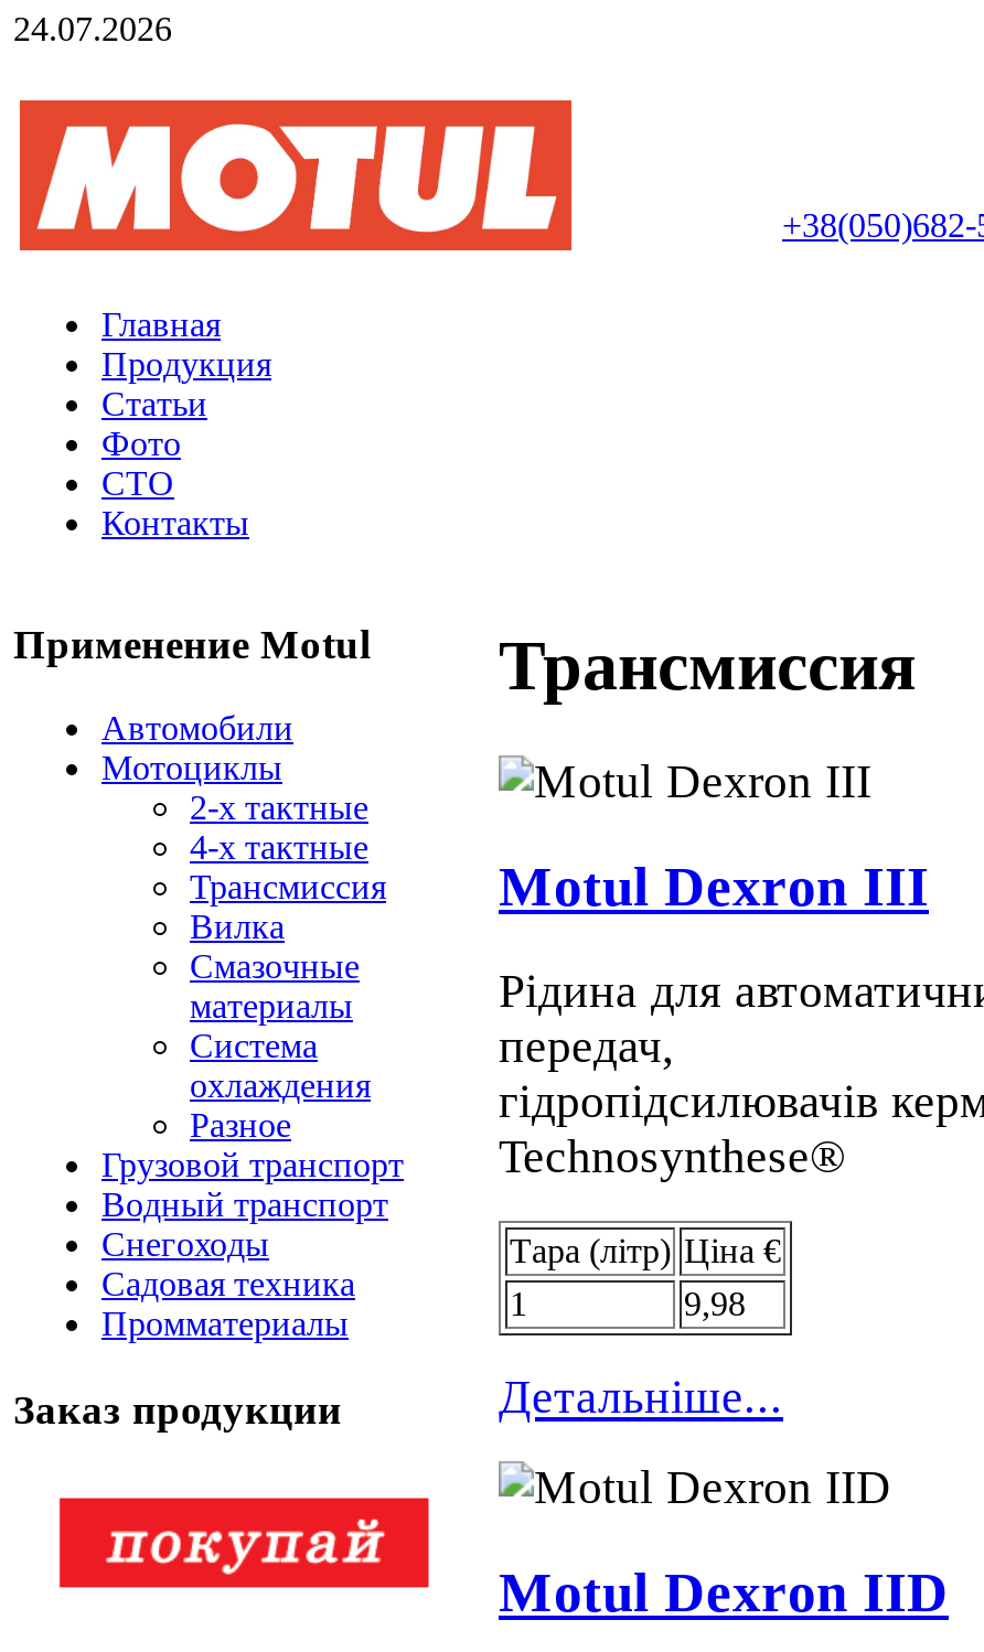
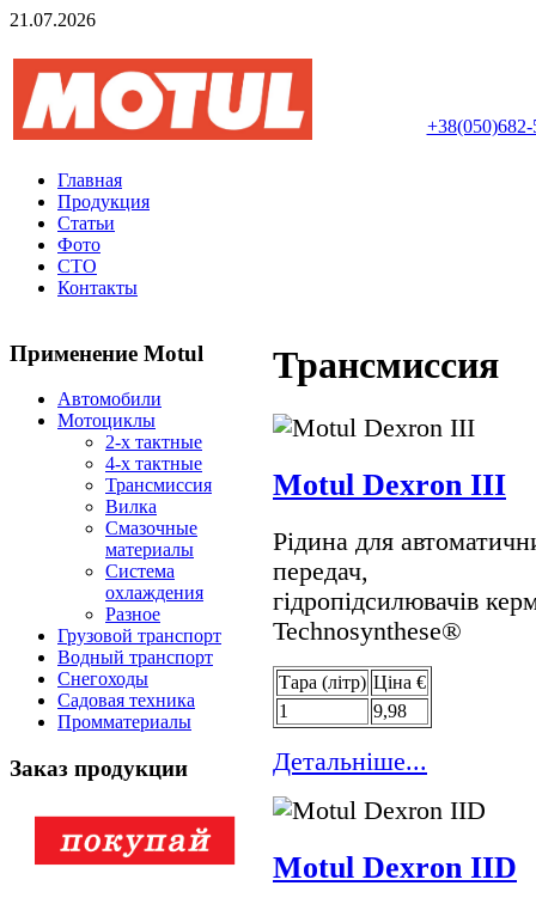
[13,10,172,47] 24.07.2026 -> [10,10,96,30] 21.07.2026

